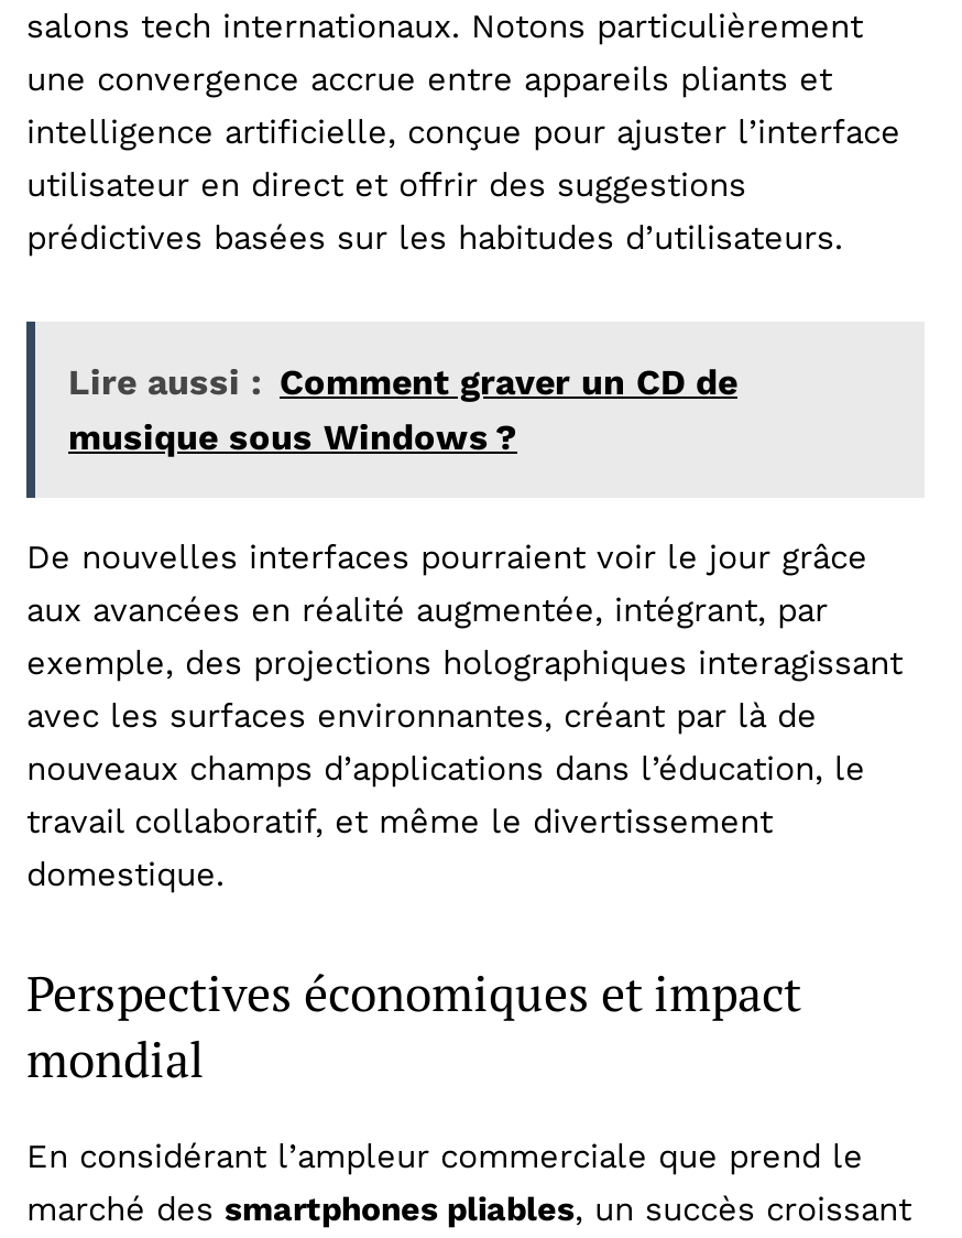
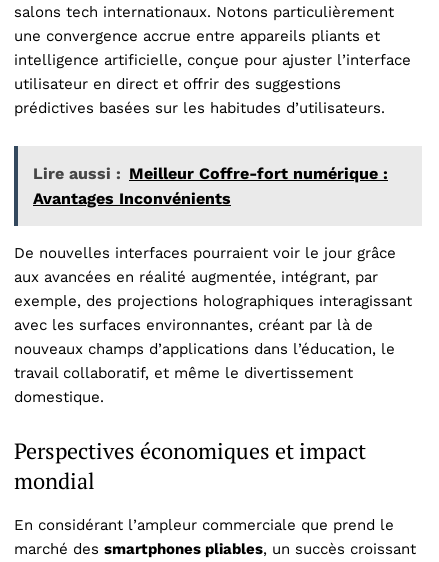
[68,362,737,459] Lire aussi : Comment graver un CD de | musique sous Windows ? -> [33,164,388,208] Lire aussi : Meilleur Coffre-fort numérique : | Avantages Inconvénients

